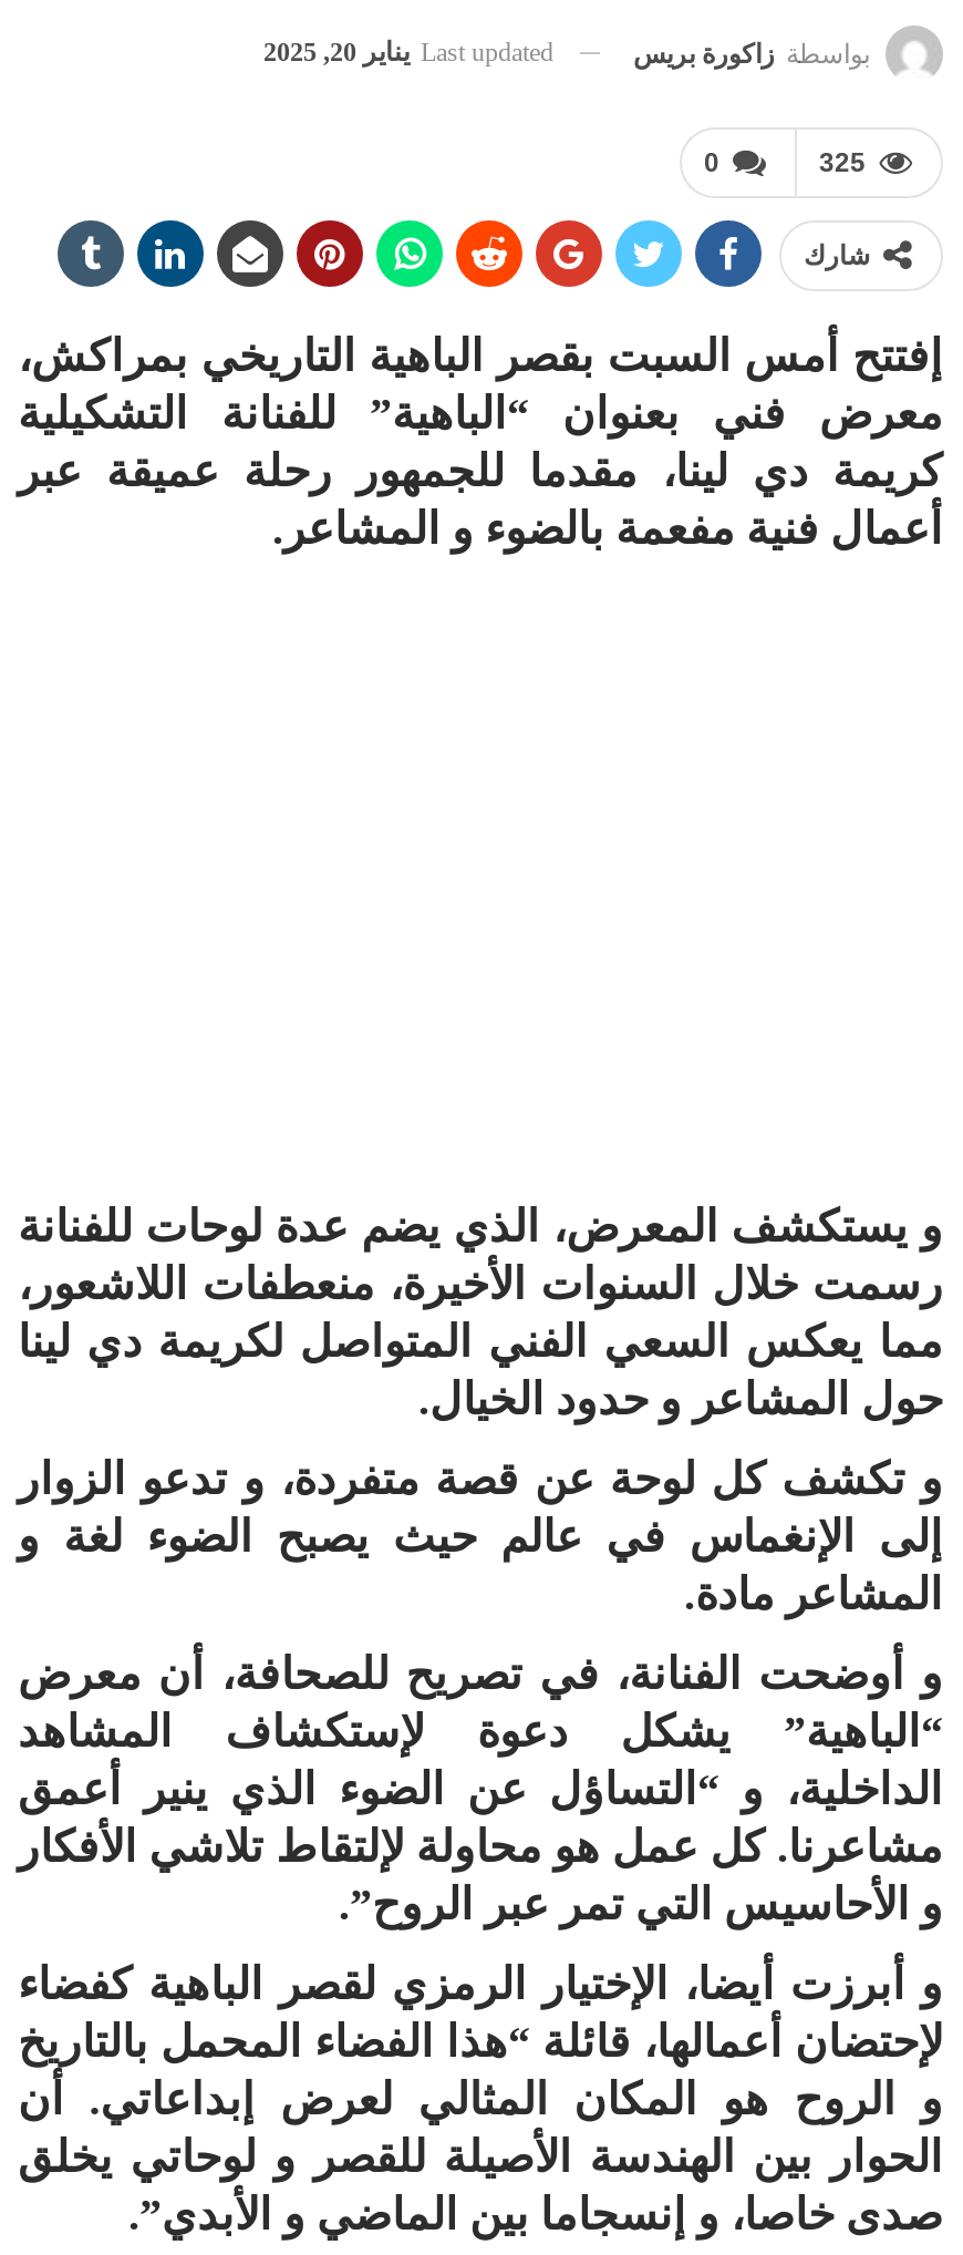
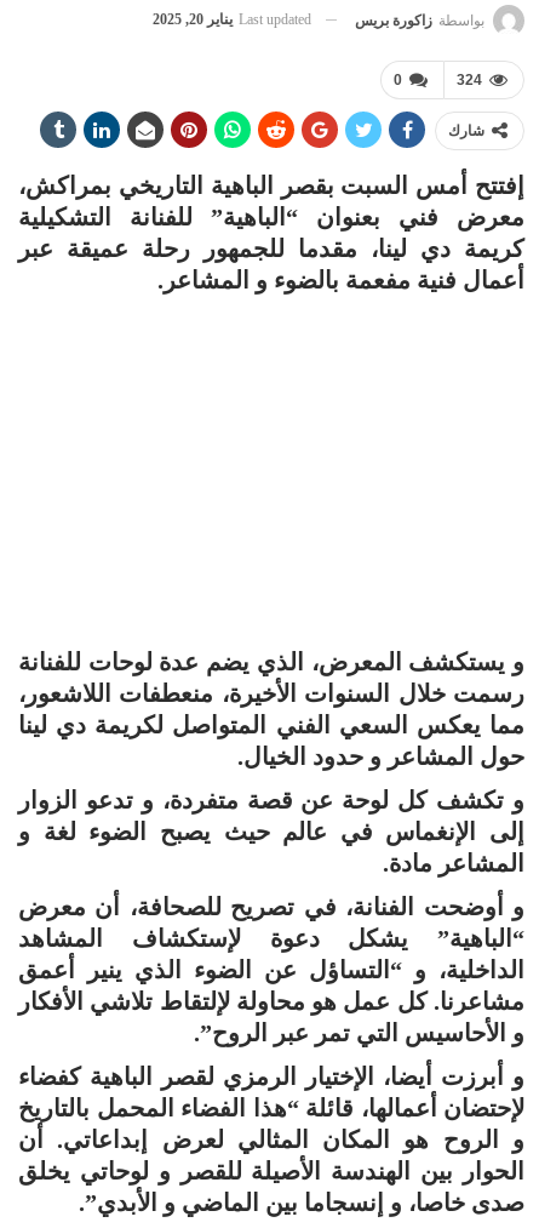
[819,147,866,178] 325 -> [457,71,482,88] 324

